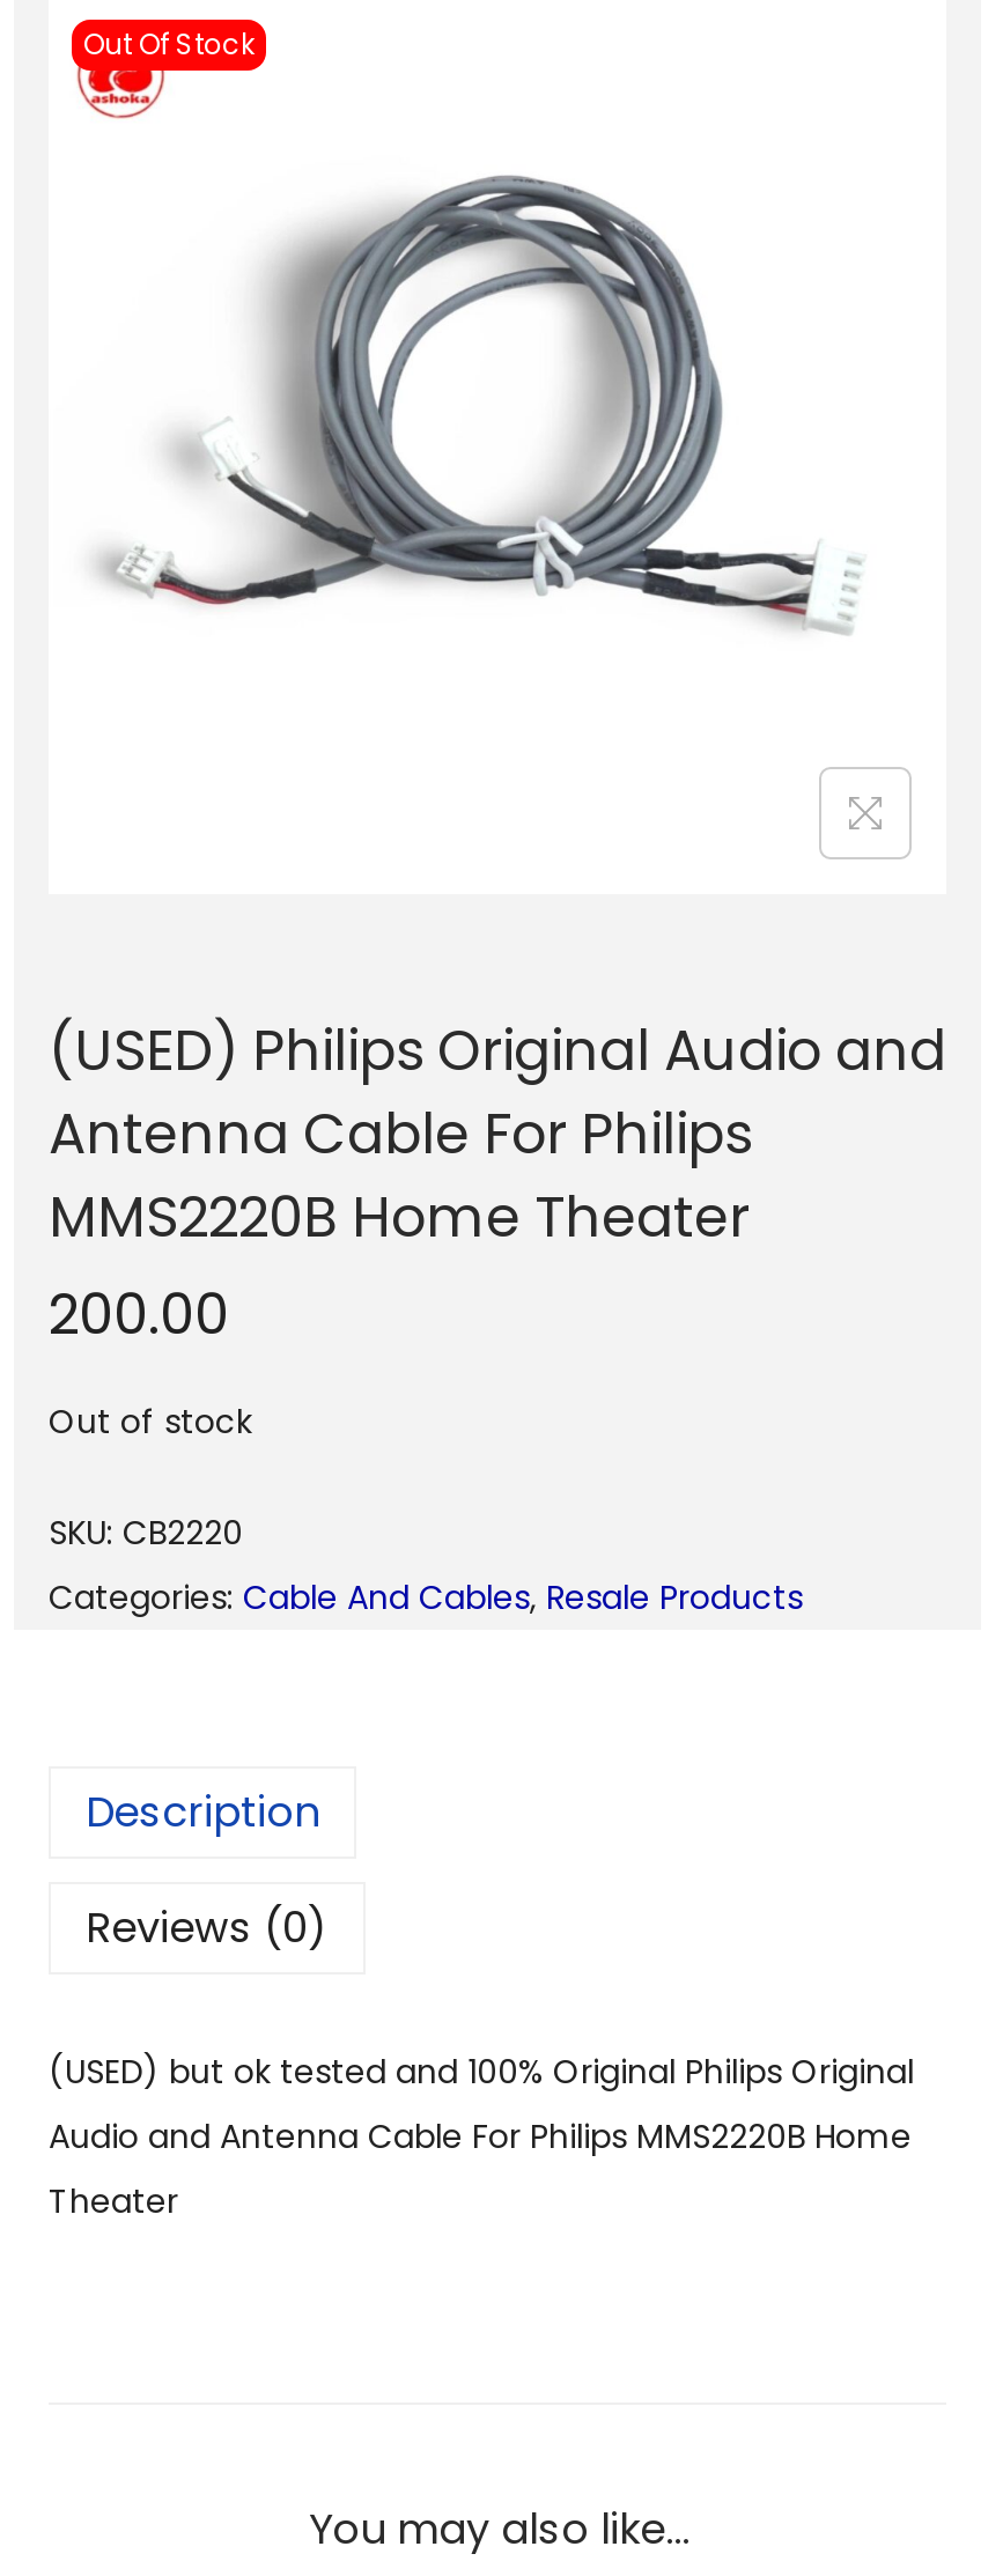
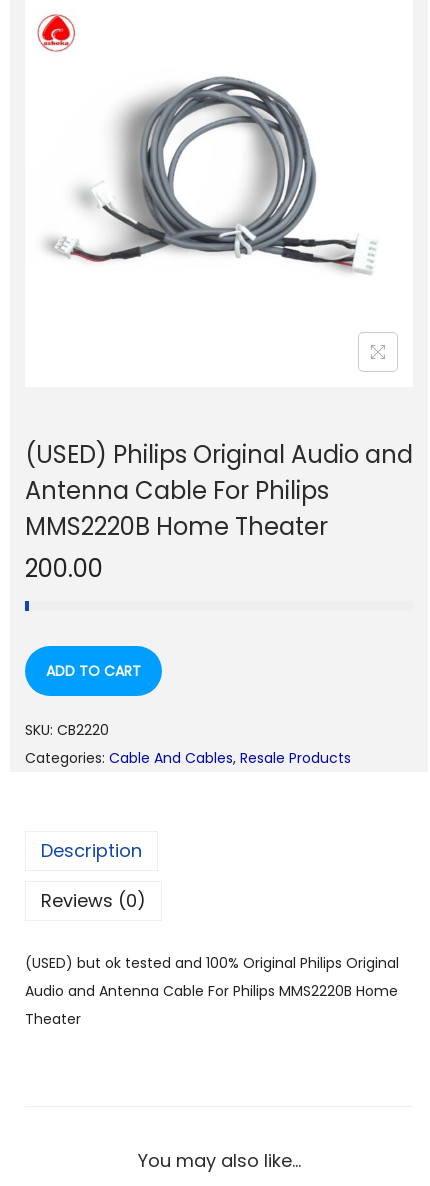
[83,24,255,64] Out Of Stock -> none
[49,1398,252,1445] Out of stock -> [46,661,141,681] ADD TO CART

